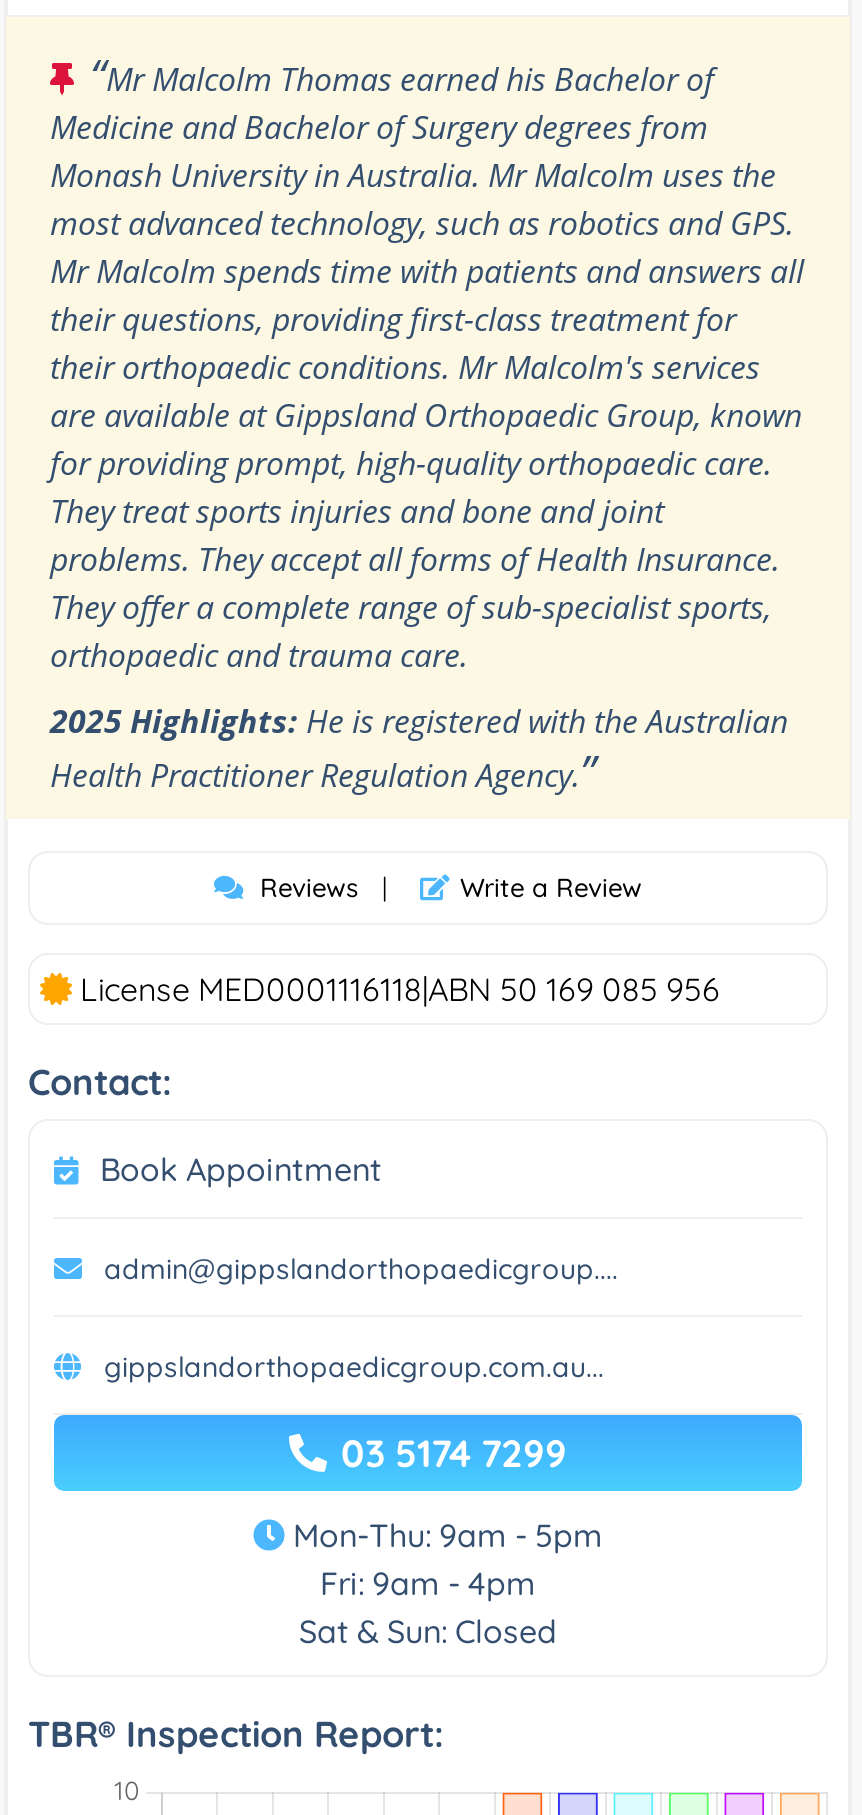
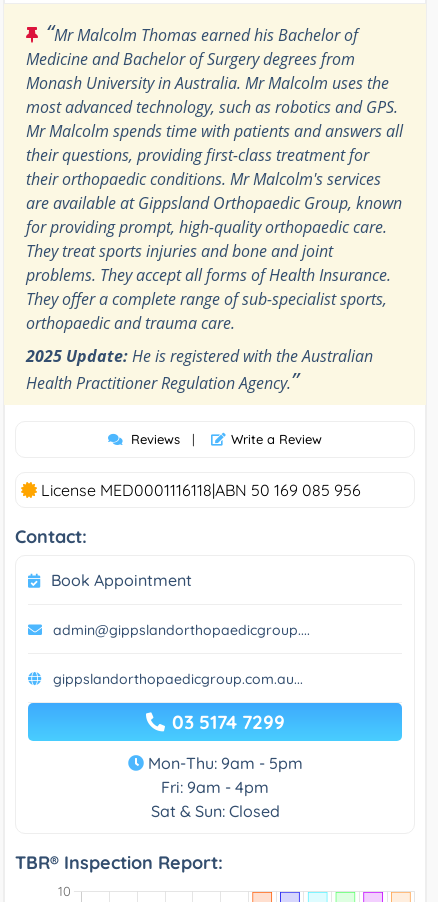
[50,700,788,744] 2025 Highlights: He is registered with the Australian -> [26,345,373,367] 2025 Update: He is registered with the Australian

